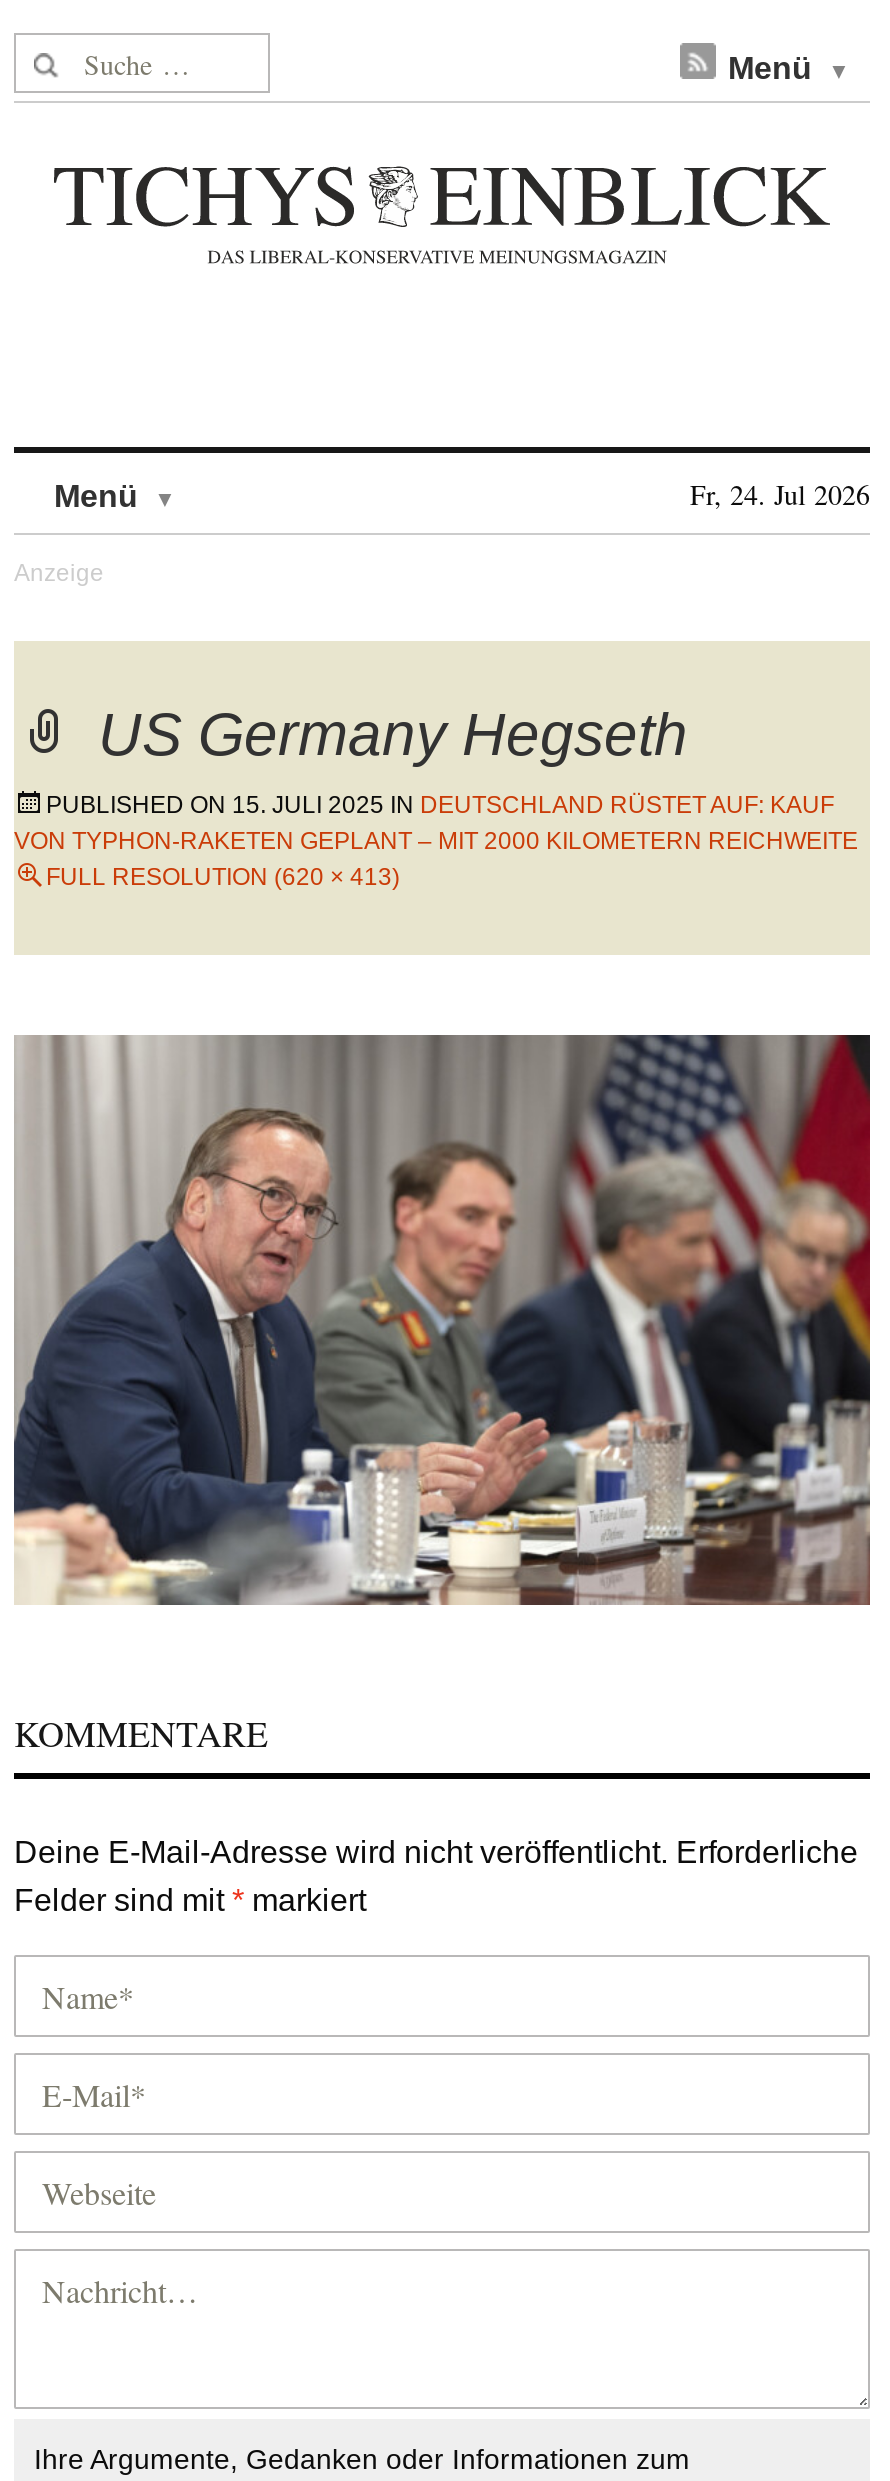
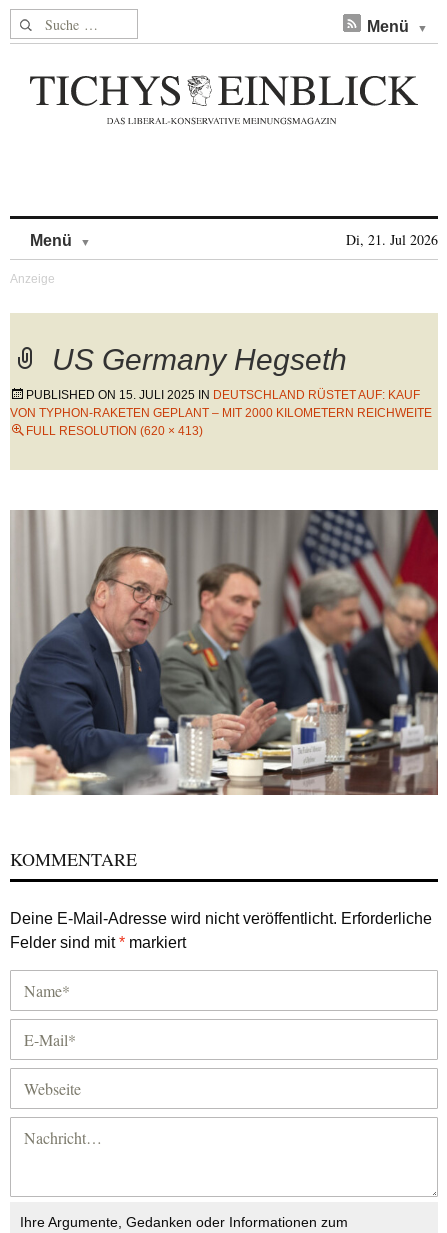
[690,475,870,513] Fr, 24. Jul 2026 -> [346,230,438,249] Di, 21. Jul 2026

